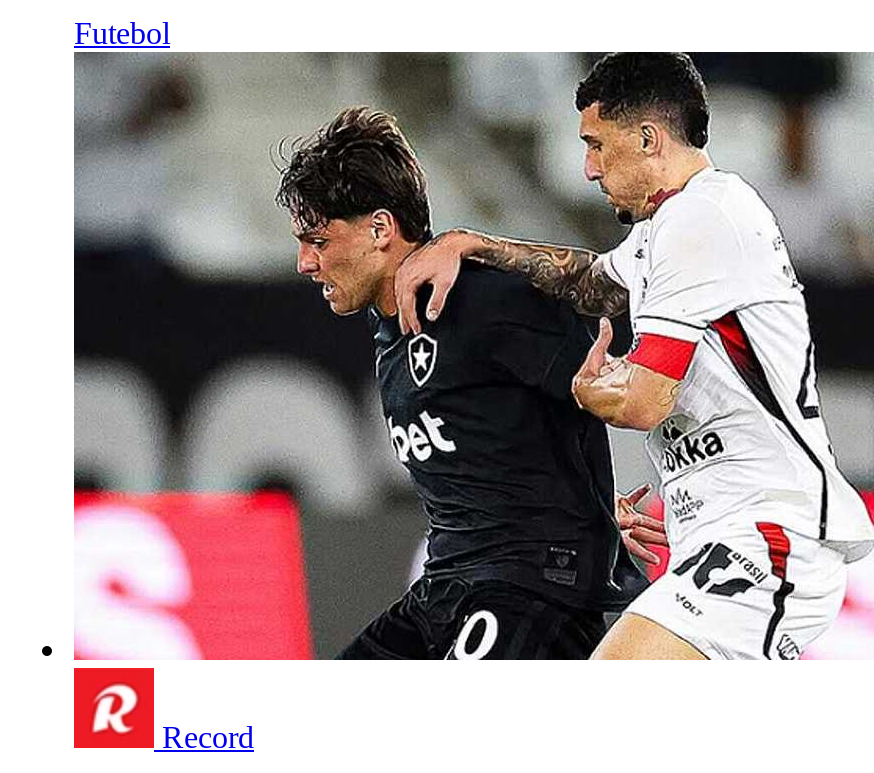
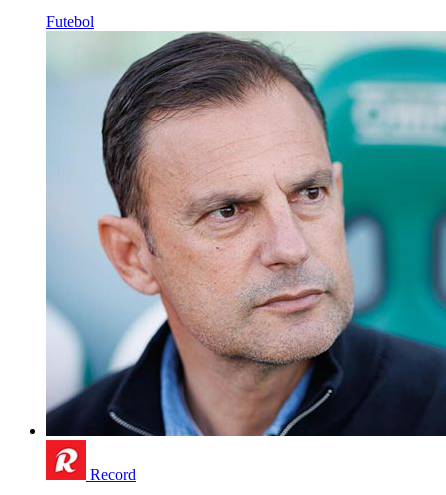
[72,51,868,669] [image] -> [45,31,443,437] [image]

